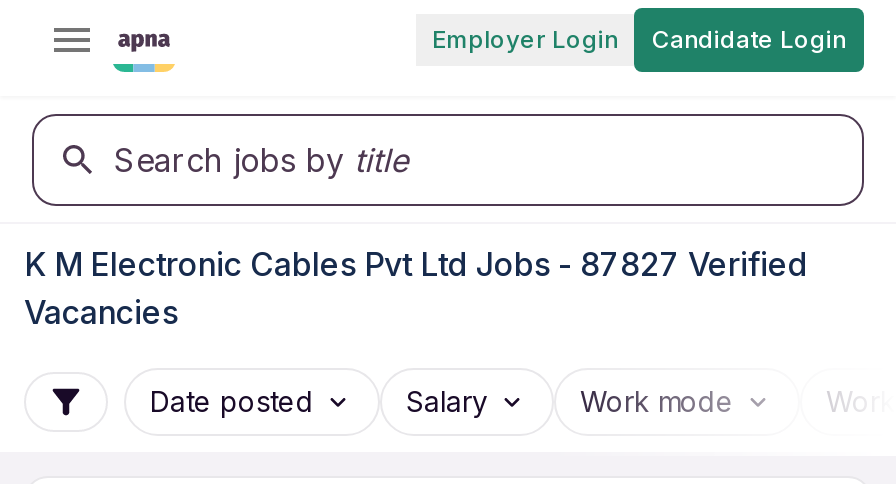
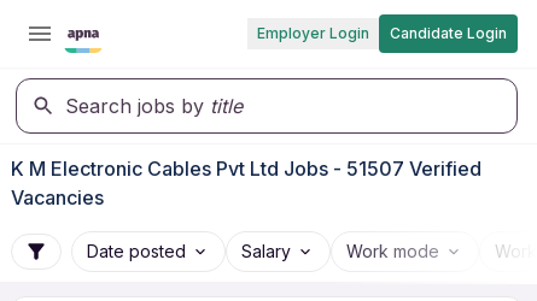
[24,244,808,284] K M Electronic Cables Pvt Ltd Jobs - 87827 Verified -> [11,157,481,181] K M Electronic Cables Pvt Ltd Jobs - 51507 Verified

